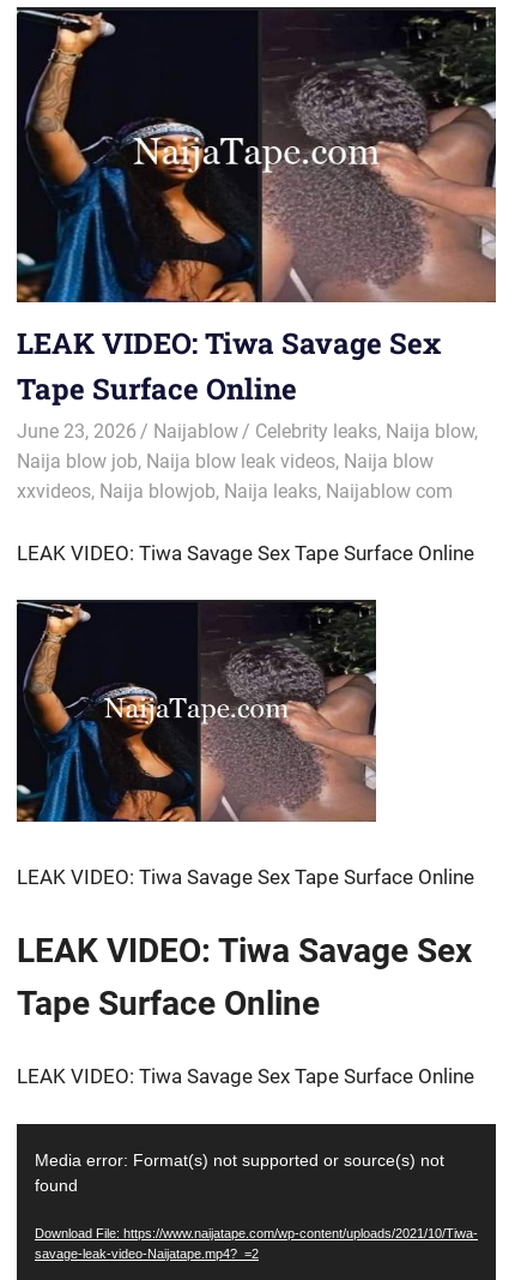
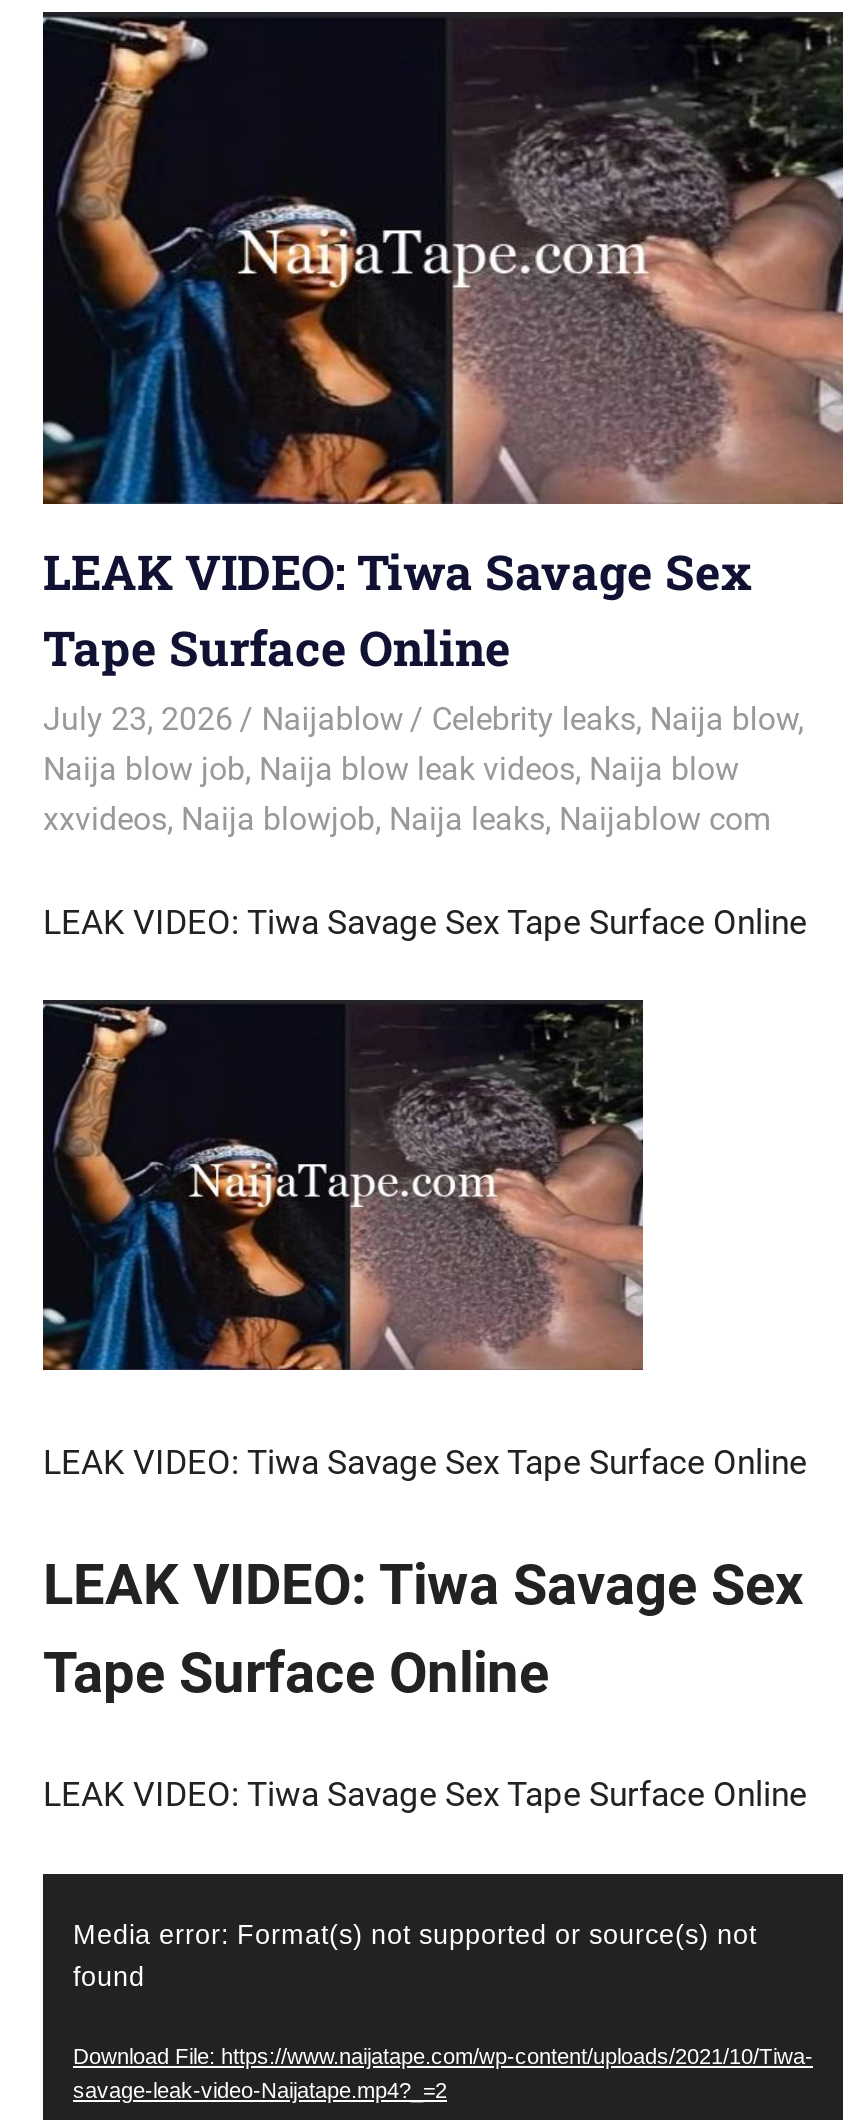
[17,420,478,443] June 23, 2026 Naijablow Celebrity leaks, Naija blow, -> [43,700,804,738] July 23, 2026 Naijablow Celebrity leaks, Naija blow,

